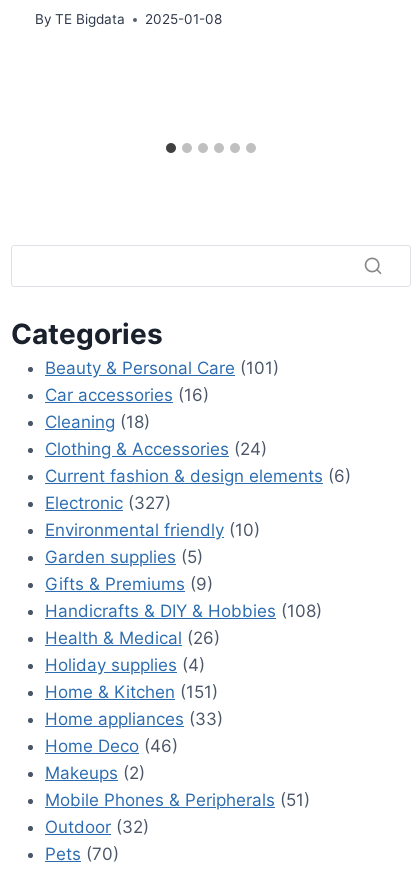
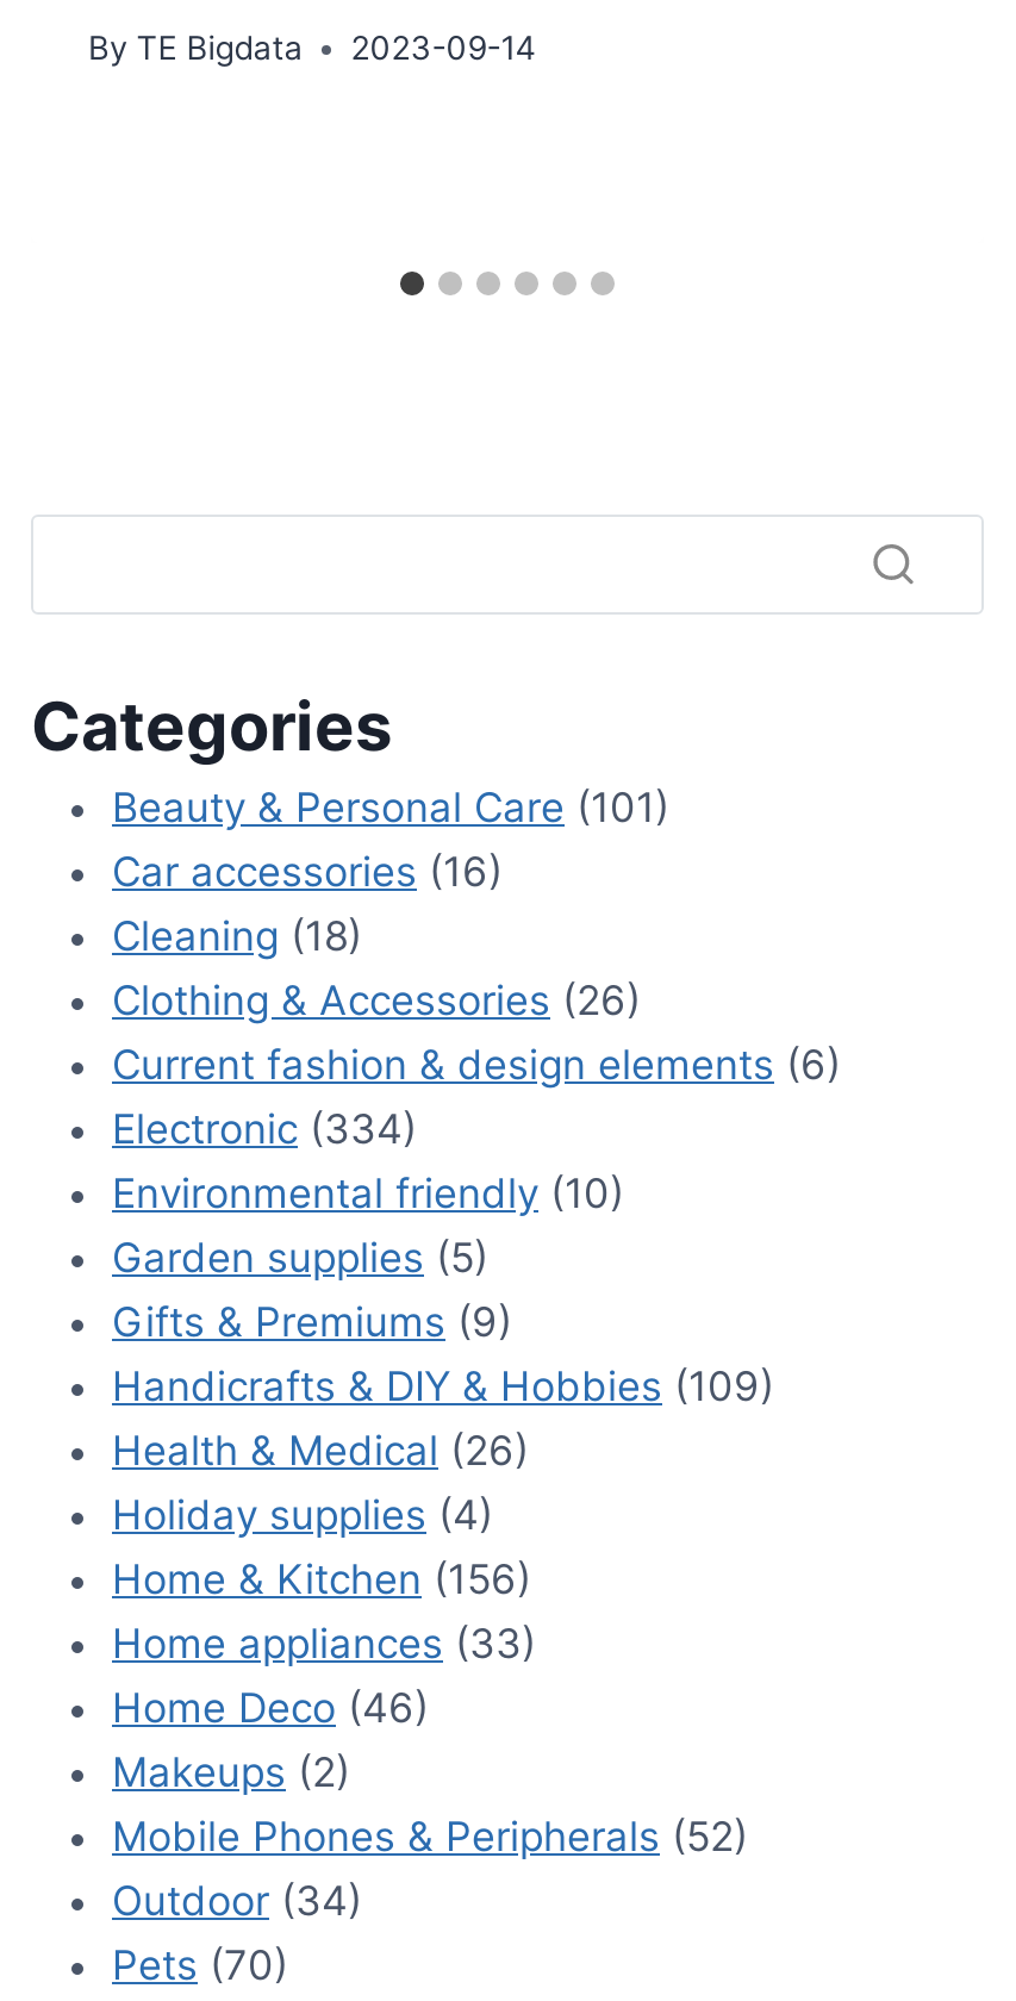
[35,11,222,27] By TE Bigdata 2025-01-08 -> [88,29,536,67] By TE Bigdata 2023-09-14
[45,439,267,459] Clothing & Accessories (24) -> [112,976,641,1024] Clothing & Accessories (26)
[45,493,171,513] Electronic (327) -> [112,1105,417,1152] Electronic (334)
[45,601,322,621] Handicrafts & DIY & Hobbies (108) -> [112,1362,774,1410] Handicrafts & DIY & Hobbies (109)
[45,682,218,702] Home & Kitchen (151) -> [112,1555,531,1602] Home & Kitchen (156)
[45,790,310,810] Mobile Phones & Peripherals (51) -> [112,1812,748,1860] Mobile Phones & Peripherals (52)
[45,817,149,837] Outdoor (32) -> [112,1876,362,1924] Outdoor (34)

